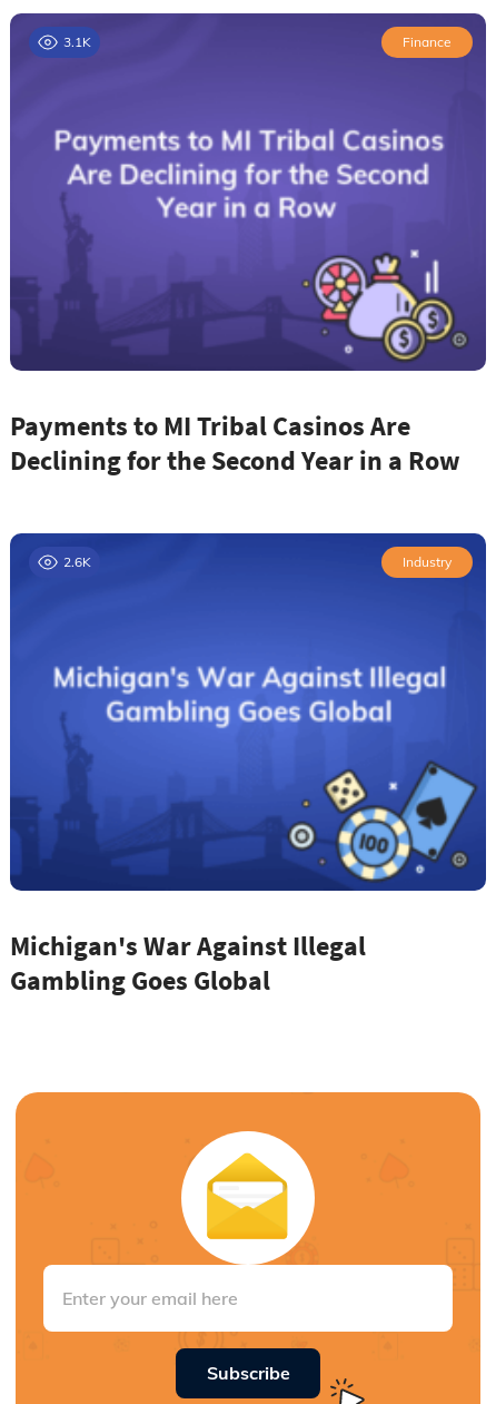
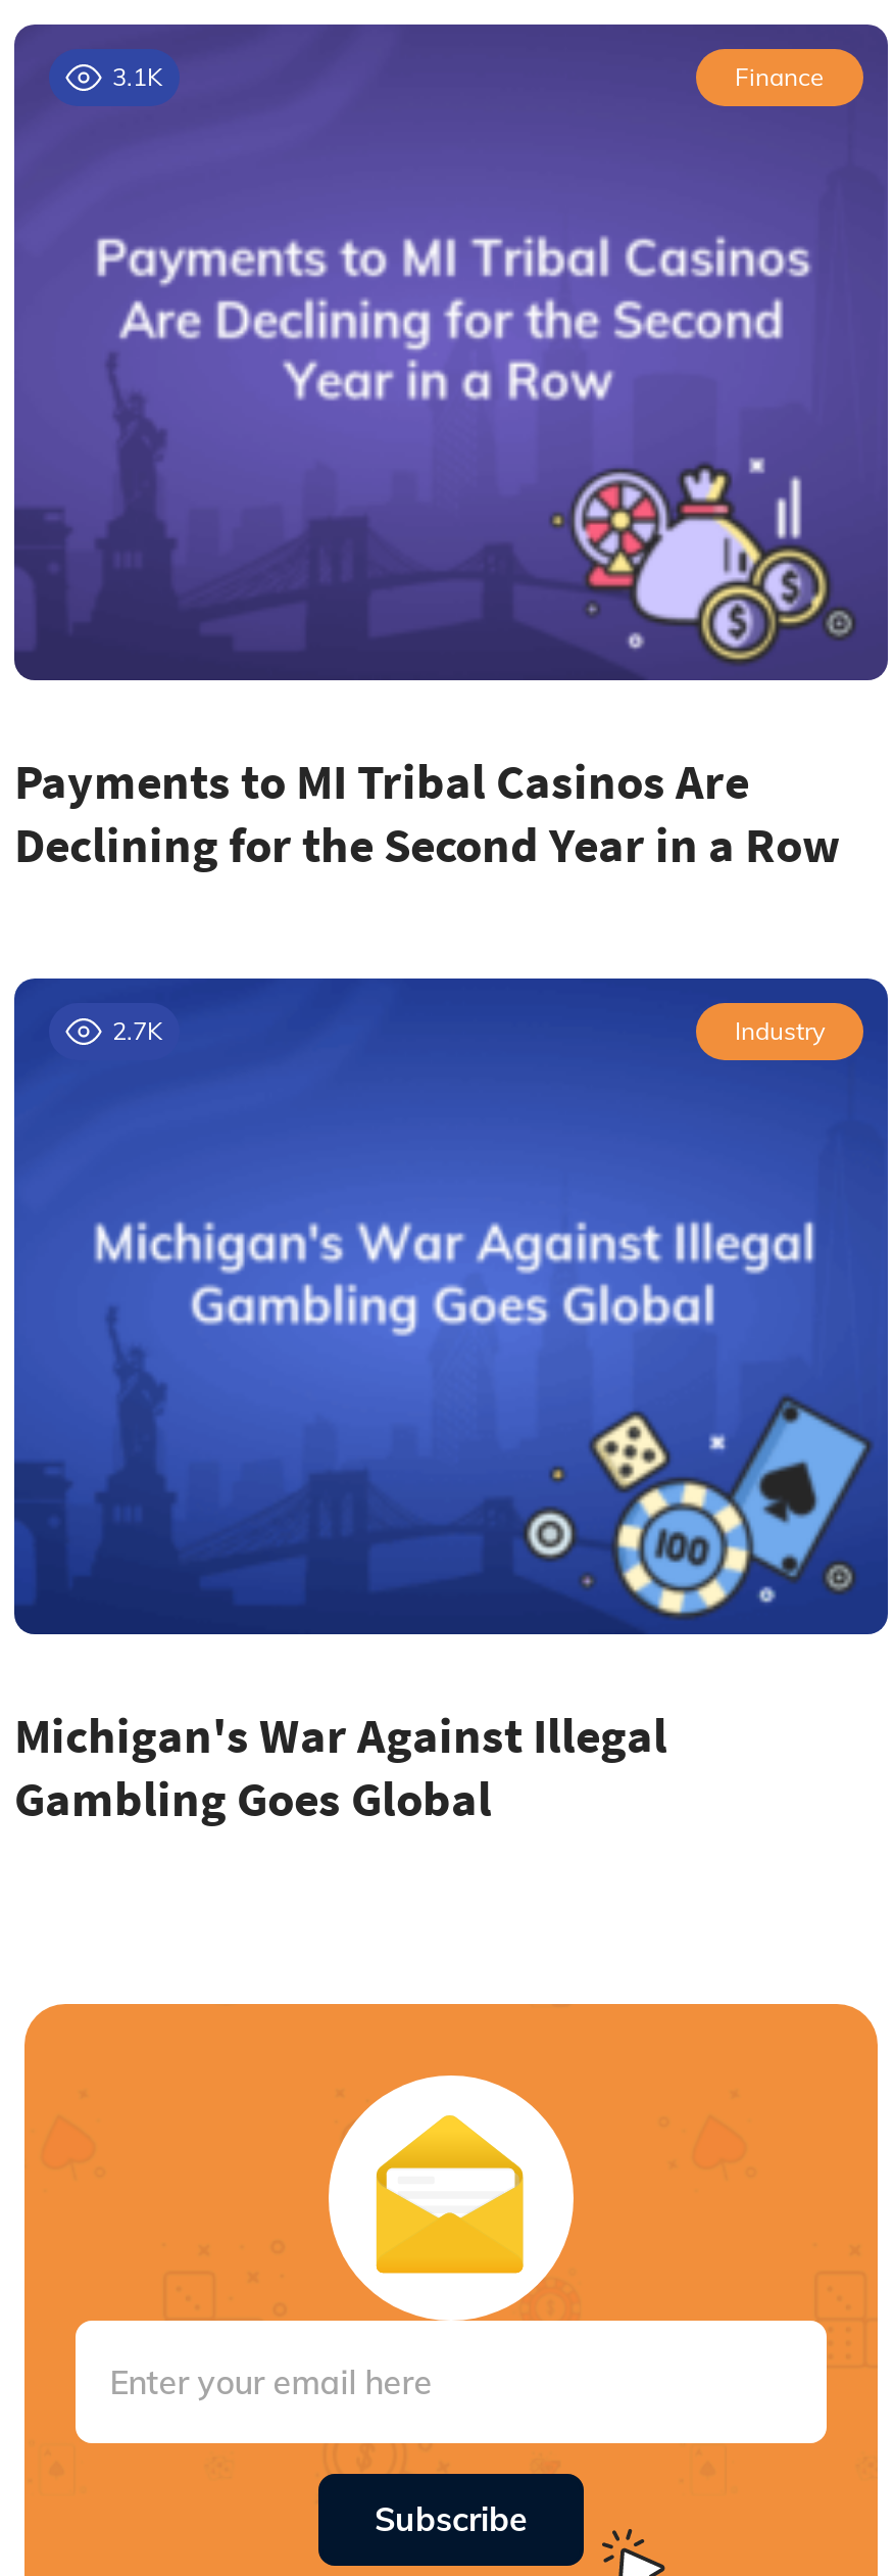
[63,553,91,570] 2.6K -> [112,1015,163,1046] 2.7K

